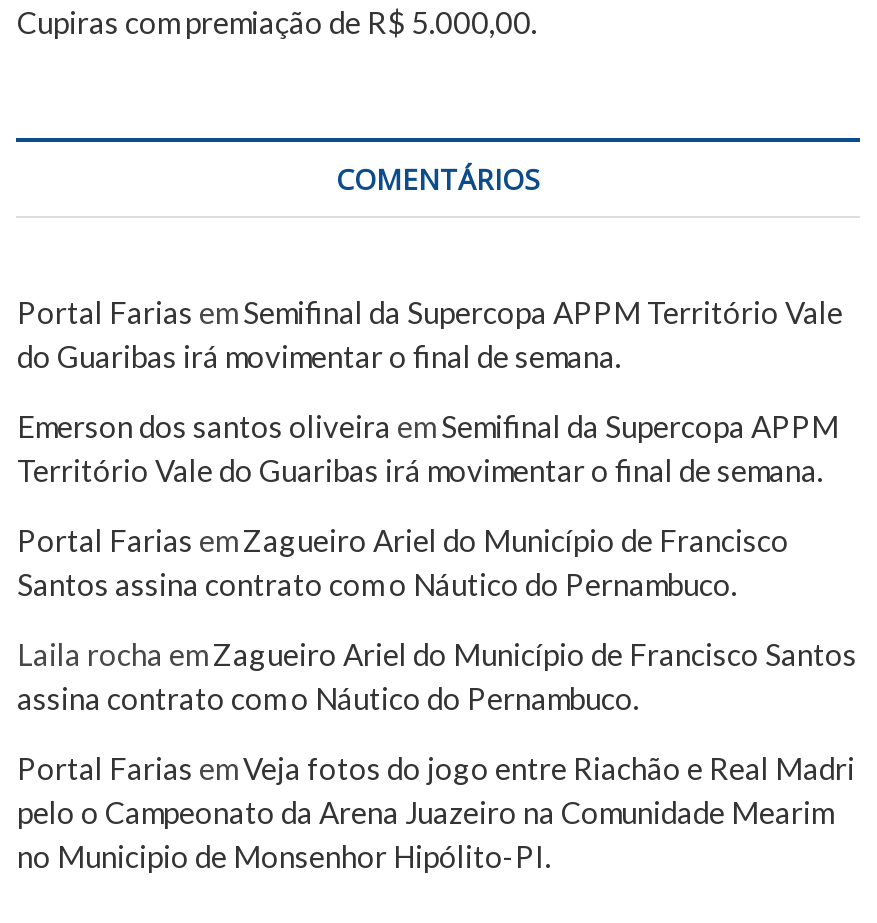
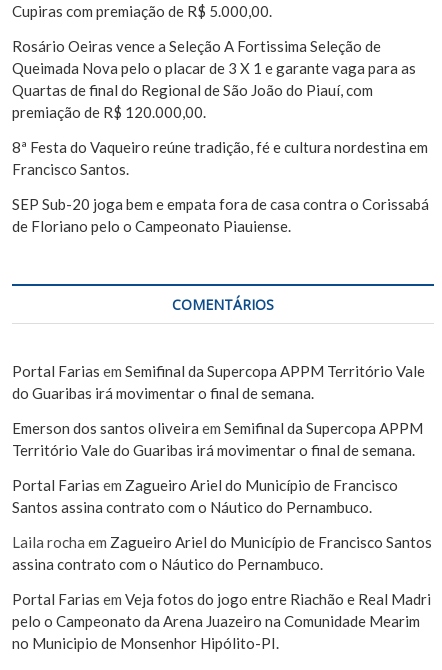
none -> [12,37,429,235] Rosário Oeiras vence a Seleção A Fortissima Seleção de | Queimada Nova pelo o placar de 3 X 1 e garante vaga para as | Quartas de final do Regional de São João do Piauí, com | premiação de R$ 120.000,00. | 8ª Festa do Vaqueiro reúne tradição, fé e cultura nordestina em | Francisco Santos. | SEP Sub-20 joga bem e empata fora de casa contra o Corissabá | de Floriano pelo o Campeonato Piauiense.

